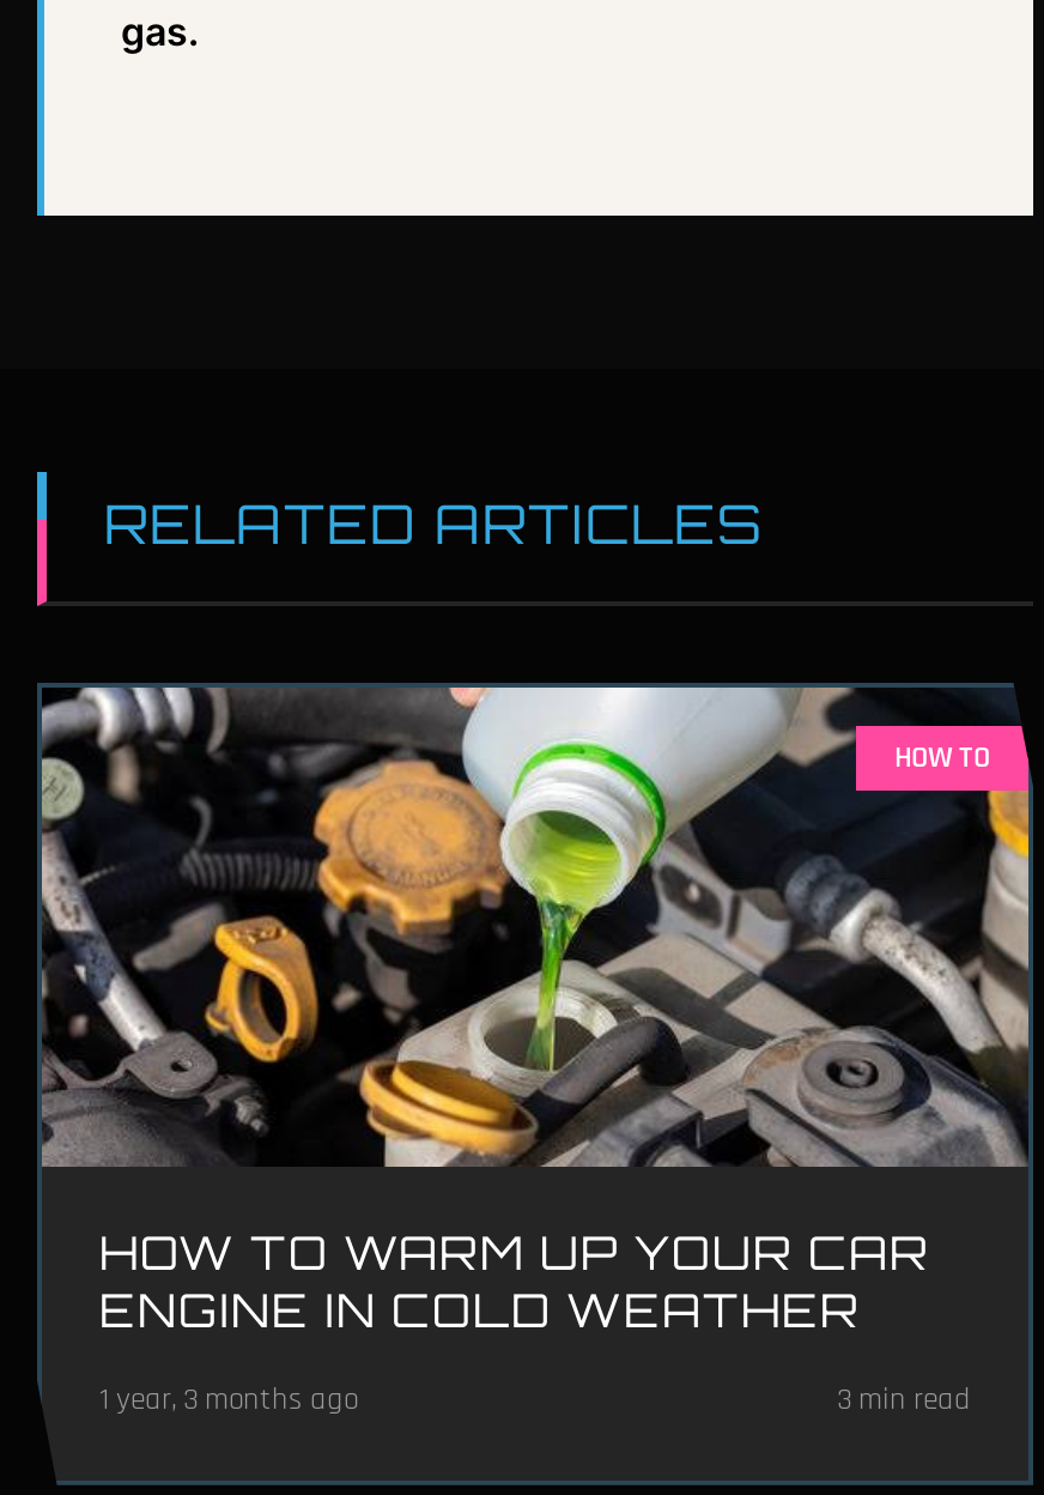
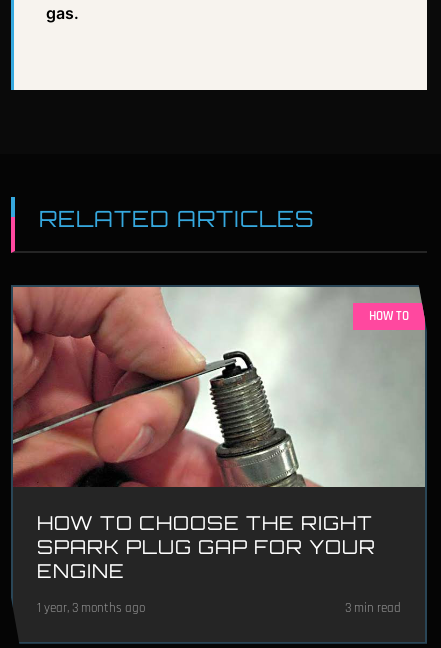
[40,685,1031,1339] [image] | HOW TO WARM UP YOUR CAR | ENGINE IN COLD WEATHER -> [12,286,426,583] [image] | HOW TO CHOOSE THE RIGHT | SPARK PLUG GAP FOR YOUR | ENGINE

